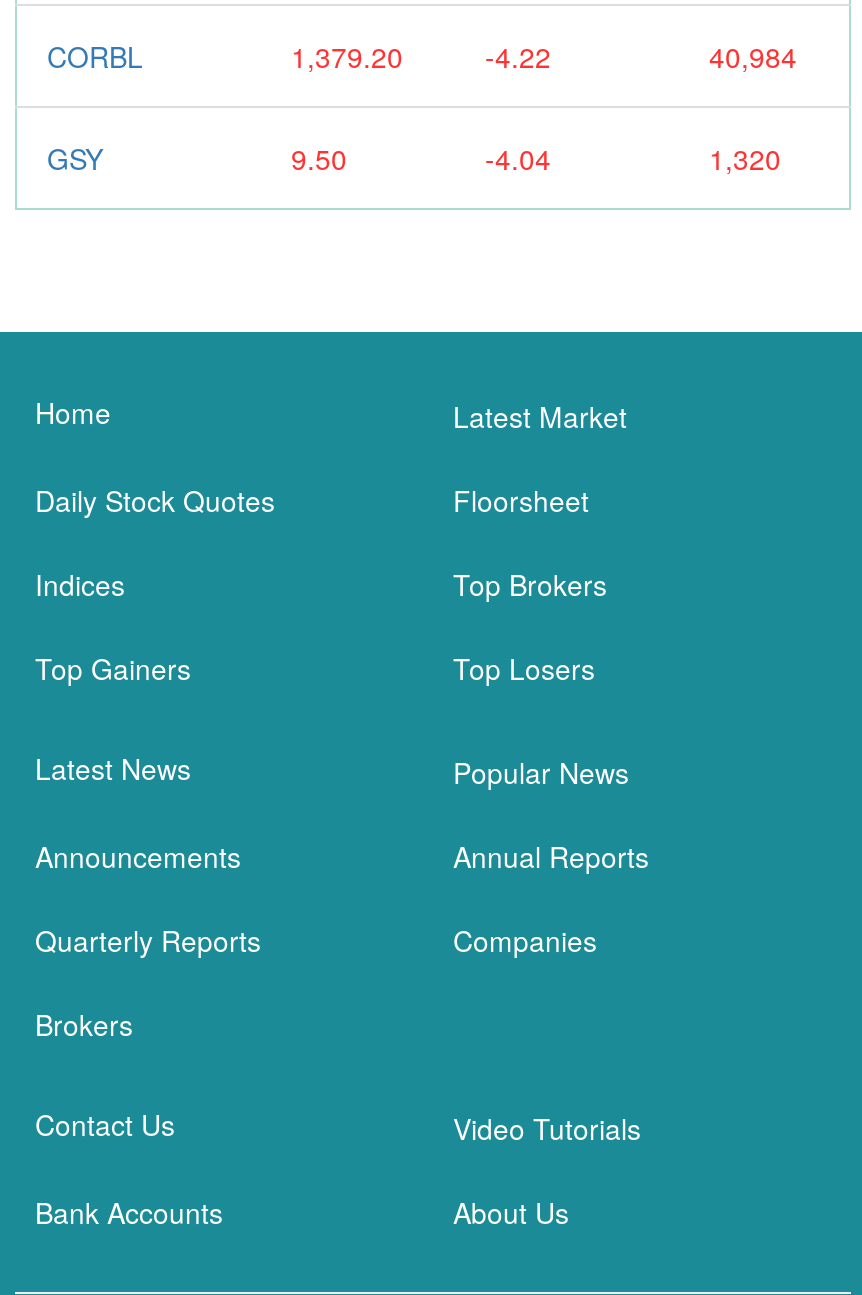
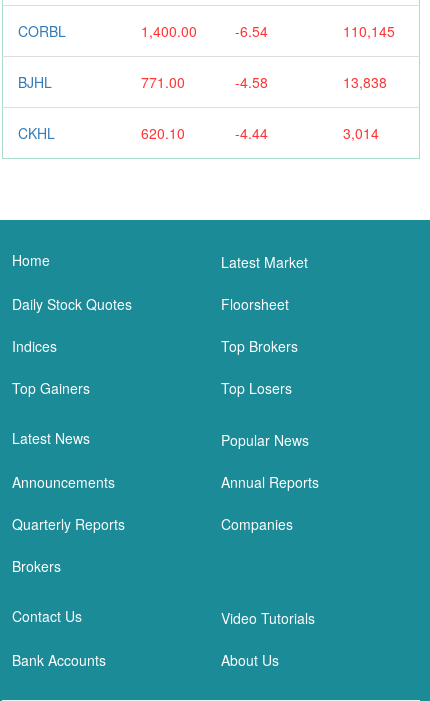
[47,36,797,178] 1,379.20 | -4.22 | 40,984 | GSY | 9.50 | -4.04 | 1,320 -> [18,20,395,142] 1,400.00 | -6.54 | 110,145 | BJHL | 771.00 | -4.58 | 13,838 | CKHL | 620.10 | -4.44 | 3,014

